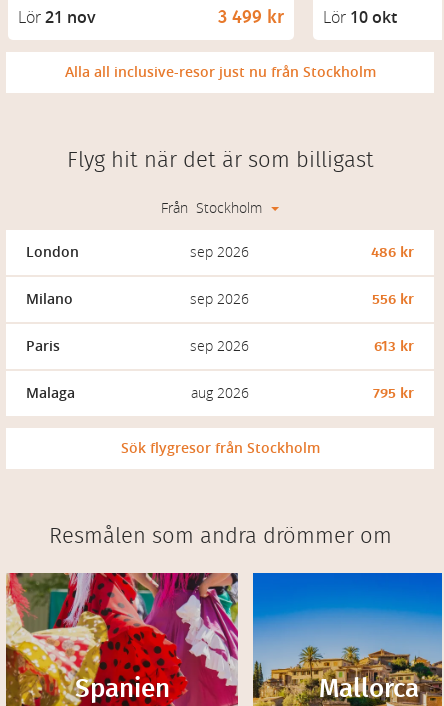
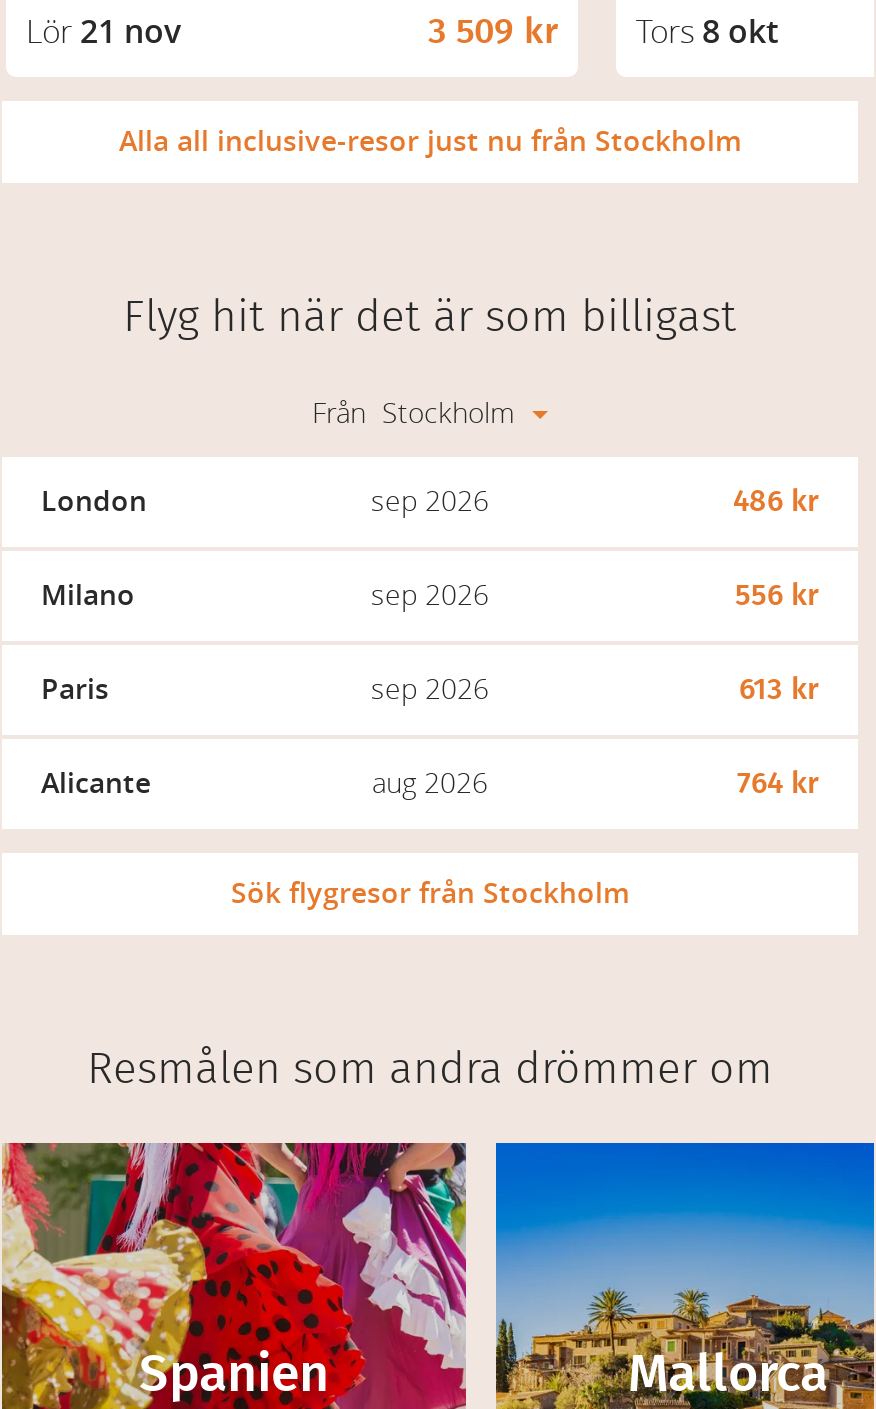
[218,9,284,27] 3 499 kr -> [428,15,558,51] 3 509 kr
[323,8,397,27] Lör 10 okt -> [636,13,778,51] Tors 8 okt
[25,385,74,402] Malaga -> [41,767,151,801] Alicante
[373,386,414,401] 795 kr -> [737,769,819,799] 764 kr

